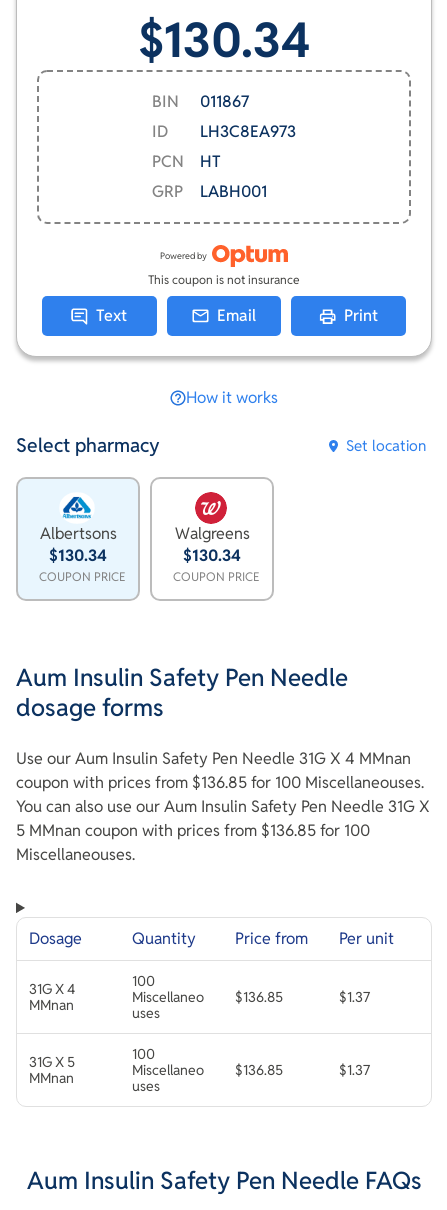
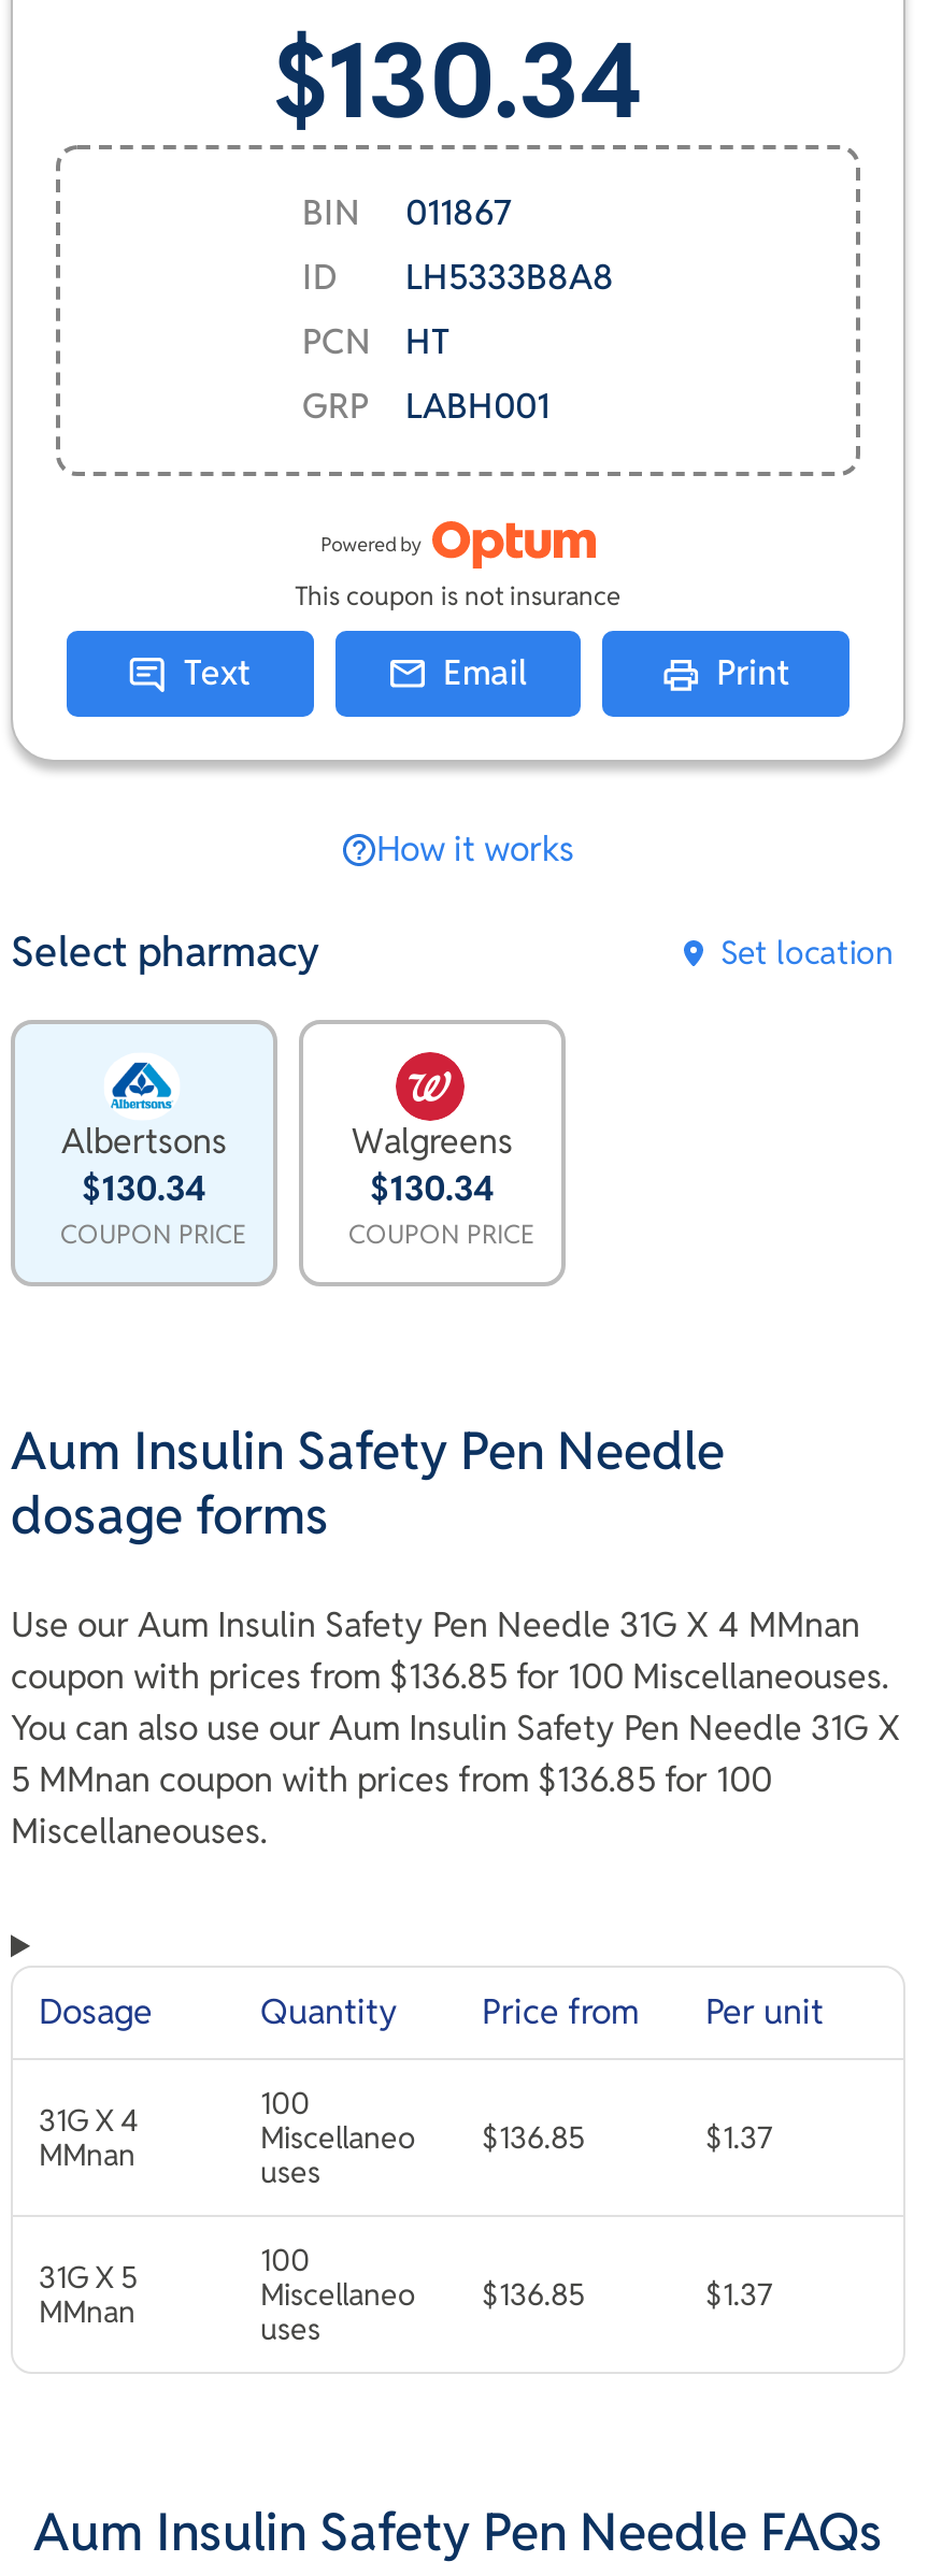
[152,121,296,142] ID LH3C8EA973 -> [302,255,614,300] ID LH5333B8A8

